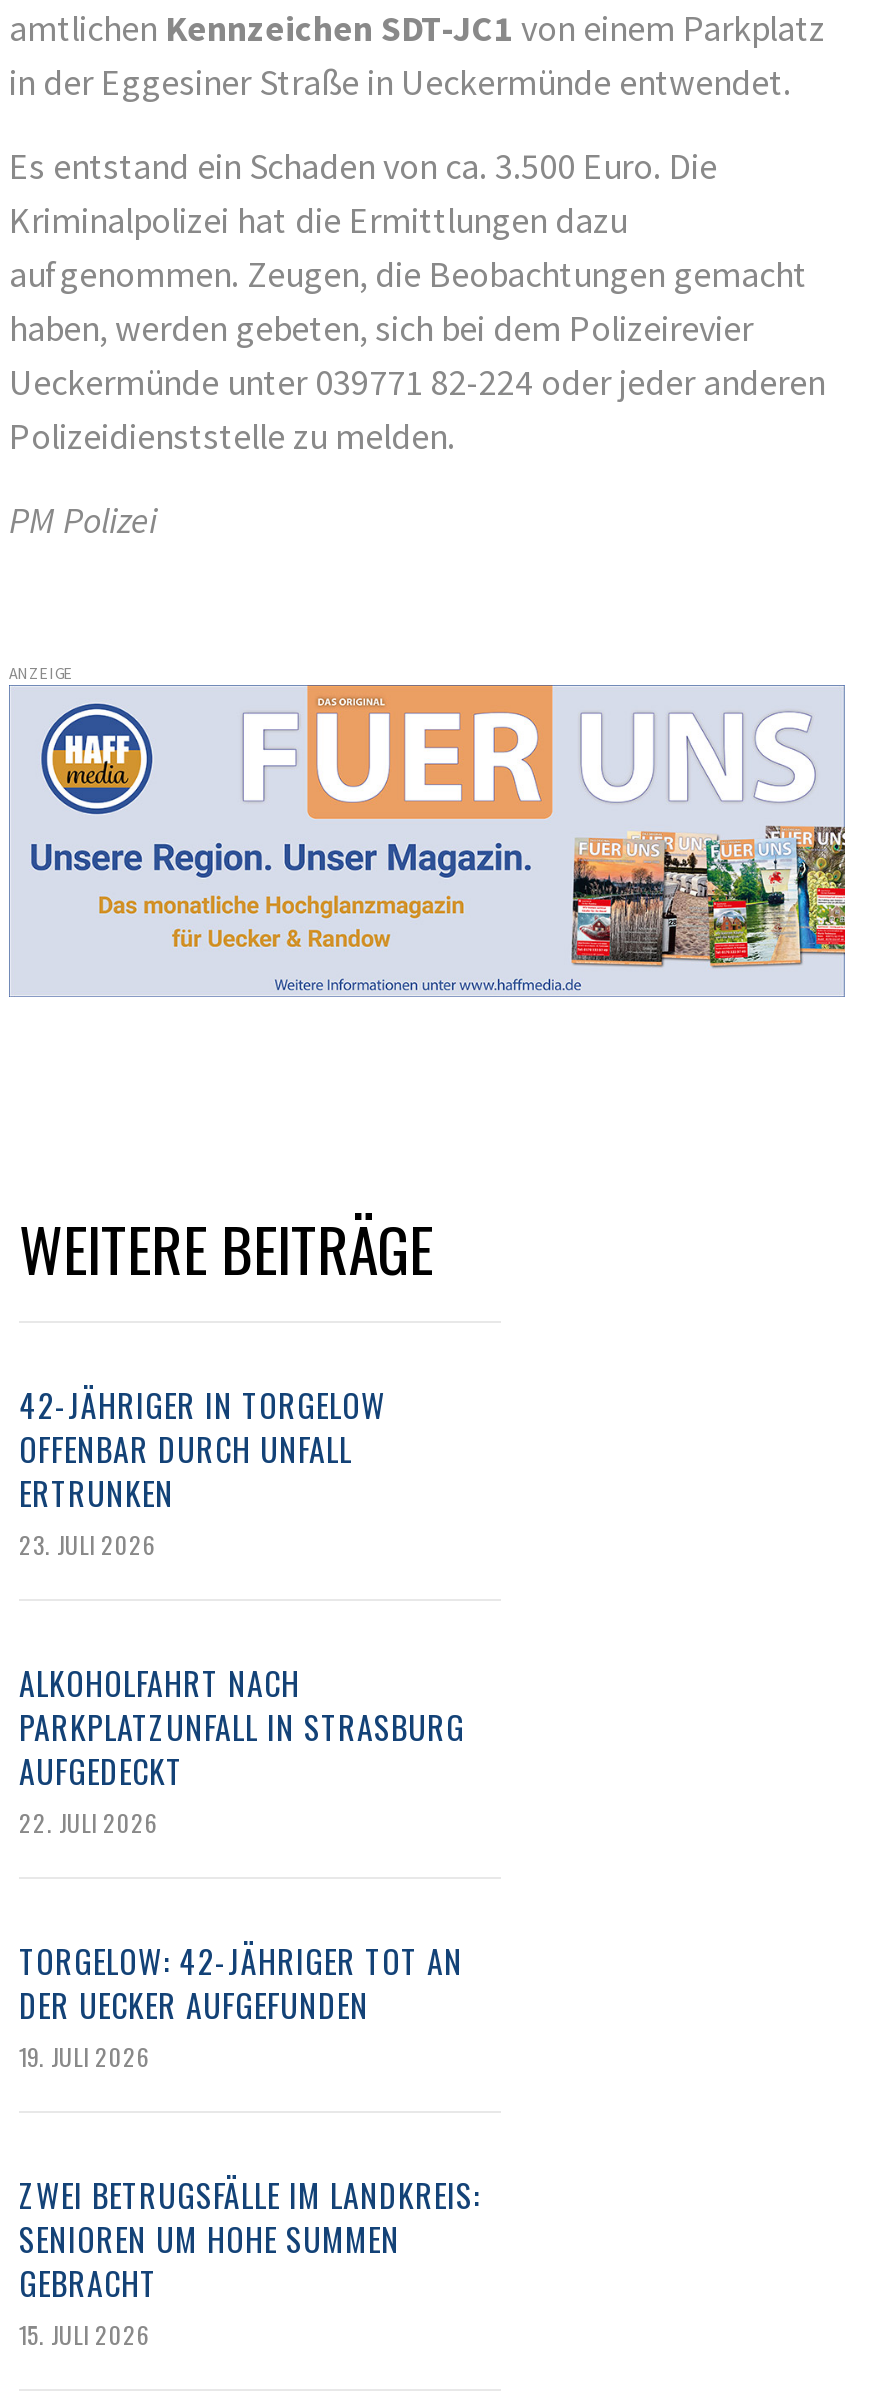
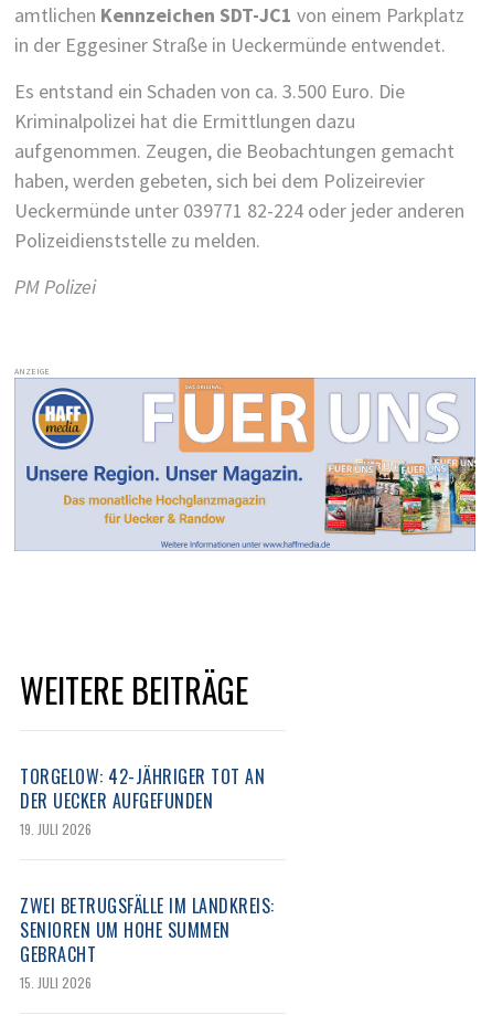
[19,1382,465,1840] 42-JÄHRIGER IN TORGELOW | OFFENBAR DURCH UNFALL | ERTRUNKEN | 23. JULI 2026 | ALKOHOLFAHRT NACH | PARKPLATZUNFALL IN STRASBURG | AUFGEDECKT | 22. JULI 2026 -> none

